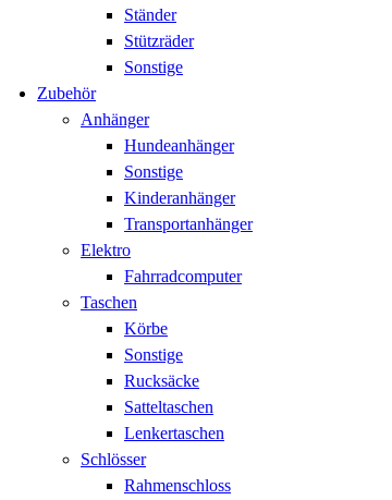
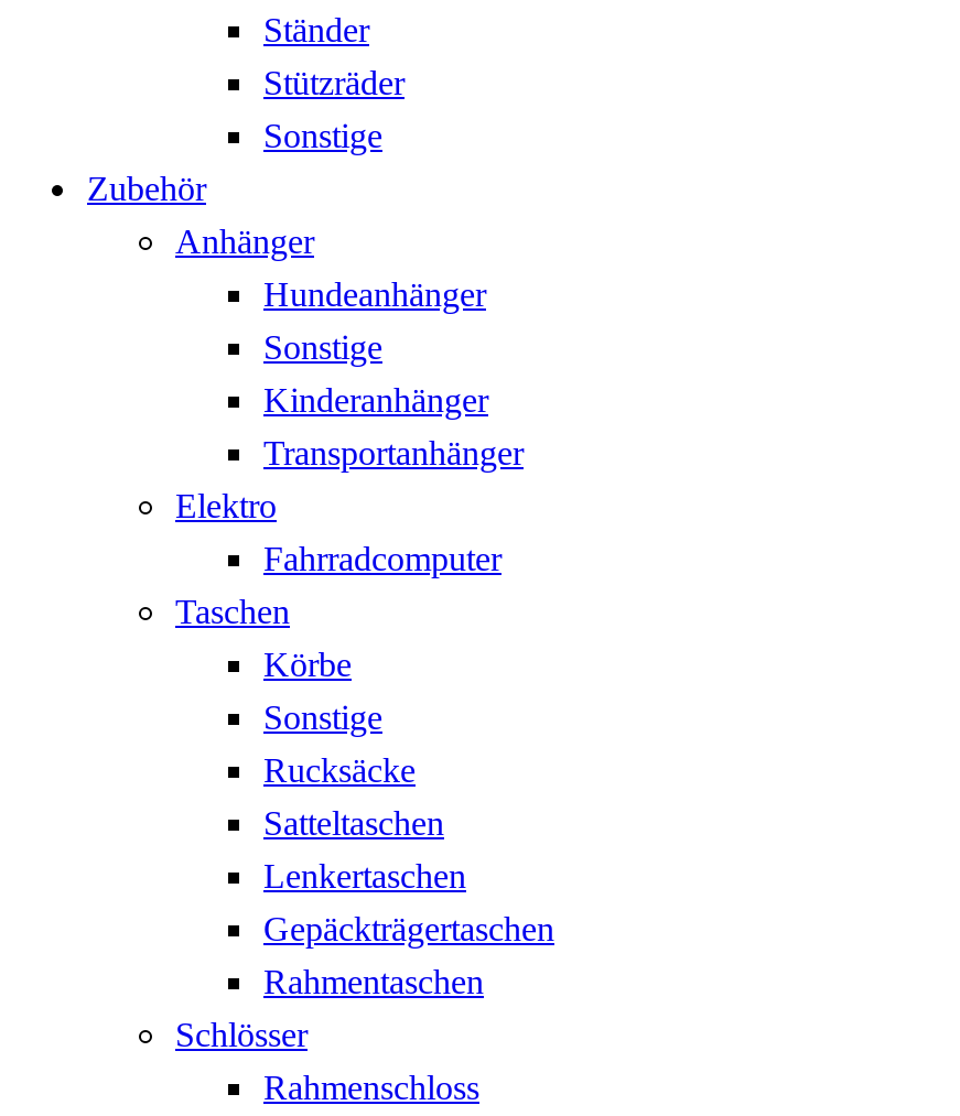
none -> [263,909,554,1000] Gepäckträgertaschen | Rahmentaschen

